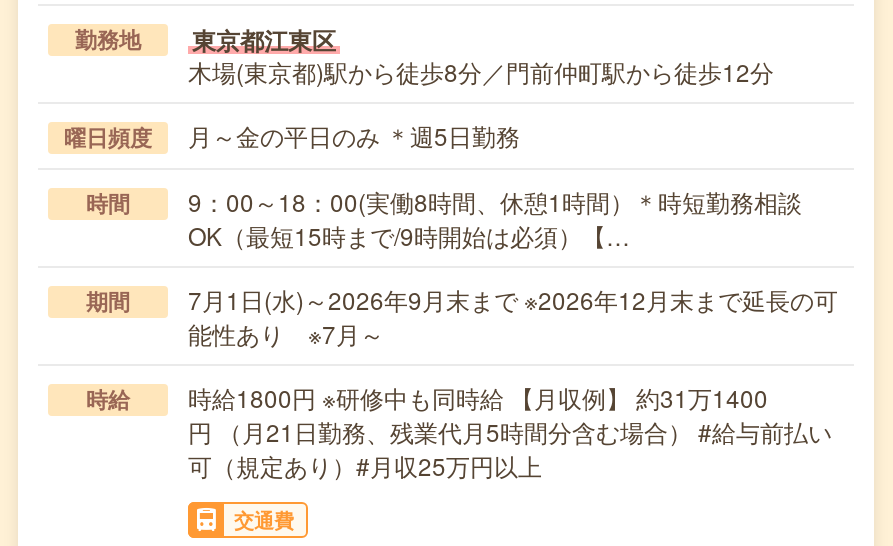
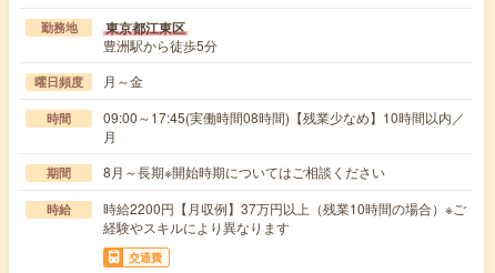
[188,55,774,89] 木場(東京都)駅から徒歩8分／門前仲町駅から徒歩12分 -> [103,36,218,55] 豊洲駅から徒歩5分
[188,119,520,153] 月～金の平日のみ ＊週5日勤務 -> [103,71,143,90] 月～金
[188,185,802,253] 9：00～18：00(実働8時間、休憩1時間）＊時短勤務相談 | OK（最短15時まで/9時開始は必須）【… -> [103,108,465,146] 09:00～17:45(実働時間08時間)【残業少なめ】10時間以内／ | 月
[188,283,838,351] 7月1日(水)～2026年9月末まで ※2026年12月末まで延長の可 | 能性あり ※7月～ -> [103,162,385,181] 8月～長期※開始時期についてはご相談ください
[188,381,832,483] 時給1800円 ※研修中も同時給 【月収例】 約31万1400 | 円 （月21日勤務、残業代月5時間分含む場合） #給与前払い | 可（規定あり）#月収25万円以上 -> [103,199,466,237] 時給2200円【月収例】37万円以上（残業10時間の場合）※ご | 経験やスキルにより異なります

